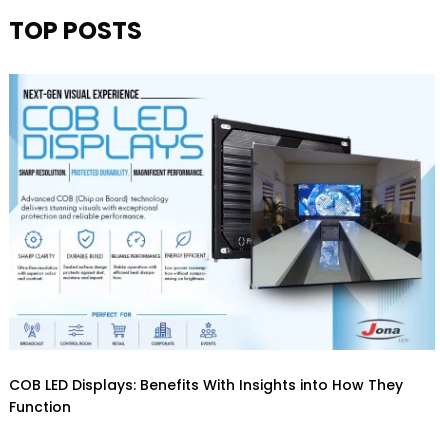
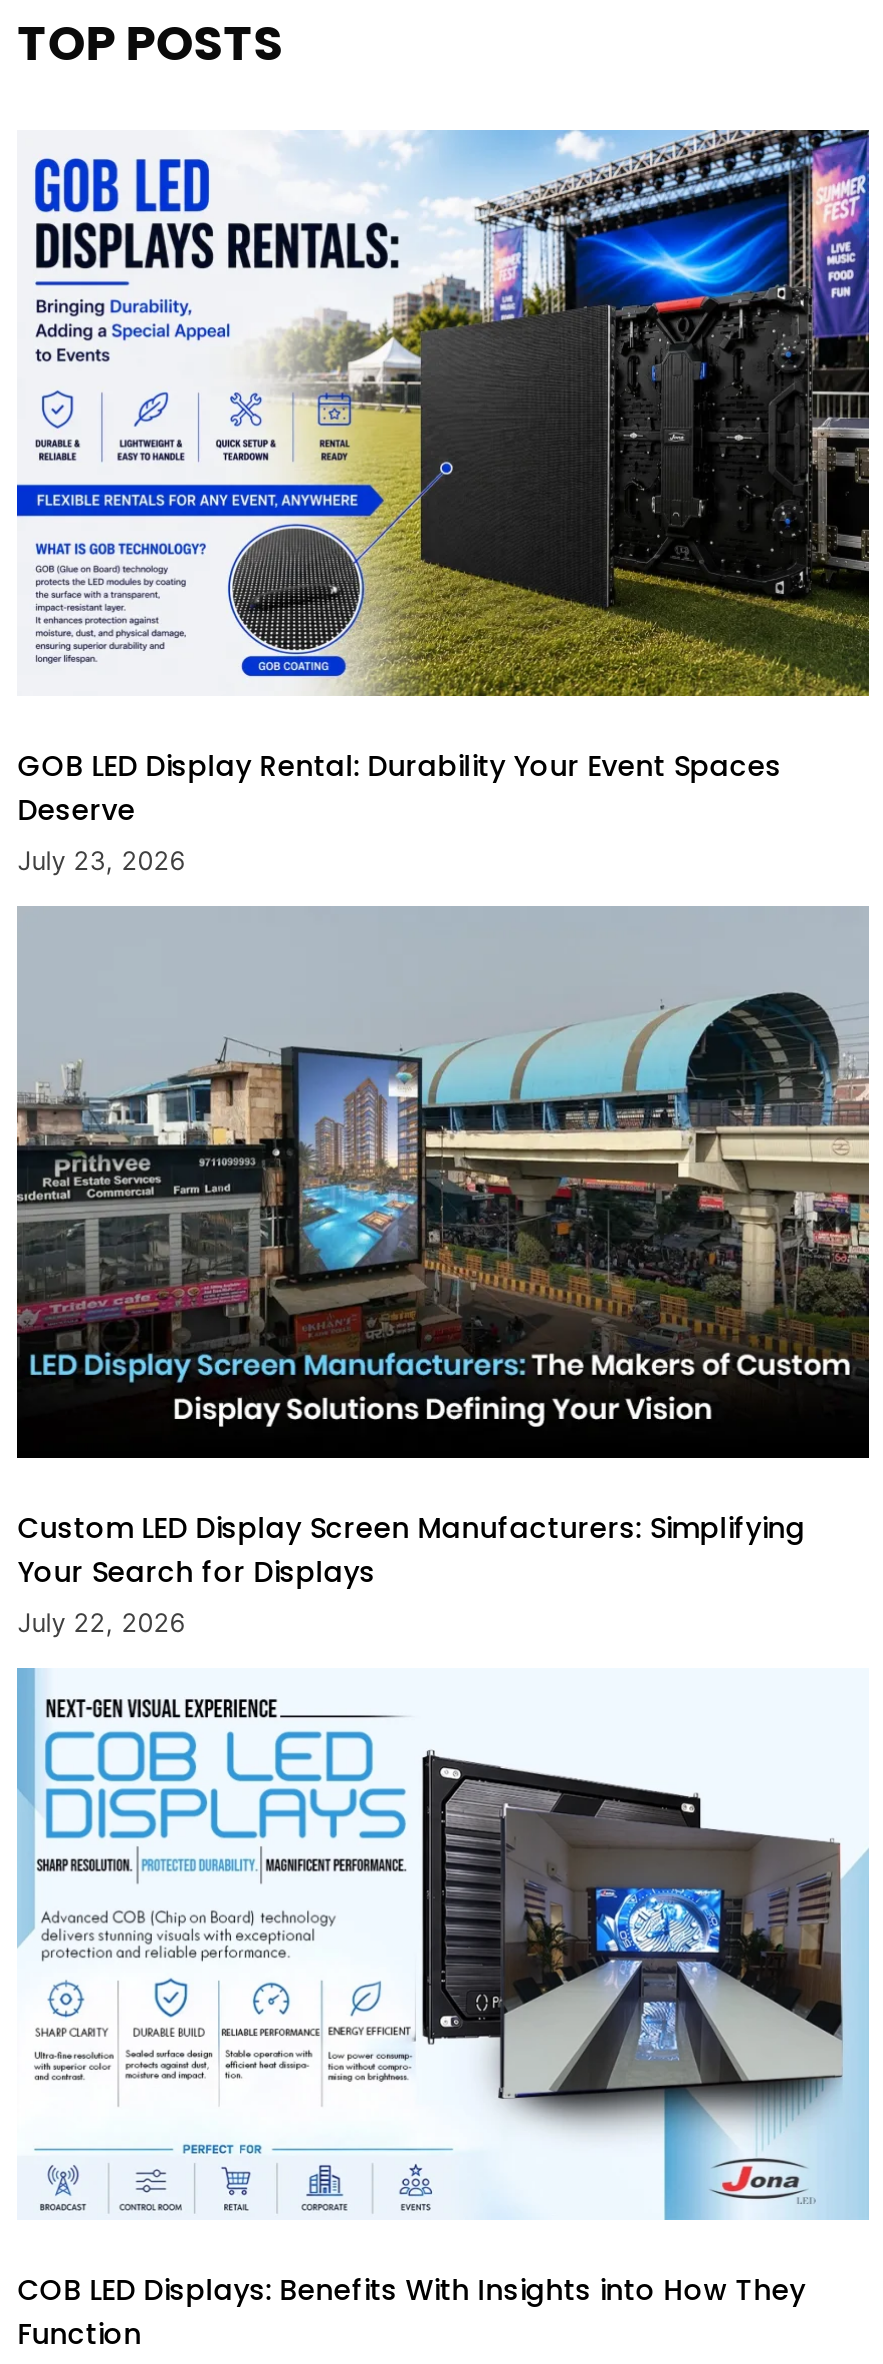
none -> [15,128,871,876] [image] | GOB LED Display Rental: Durability Your Event Spaces | Deserve | July 23, 2026
none -> [15,906,871,1638] [image] | Custom LED Display Screen Manufacturers: Simplifying | Your Search for Displays | July 22, 2026

